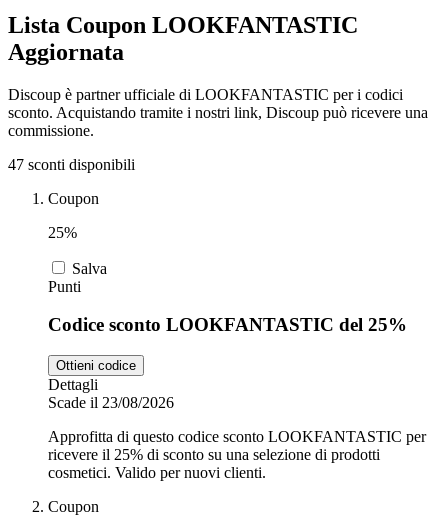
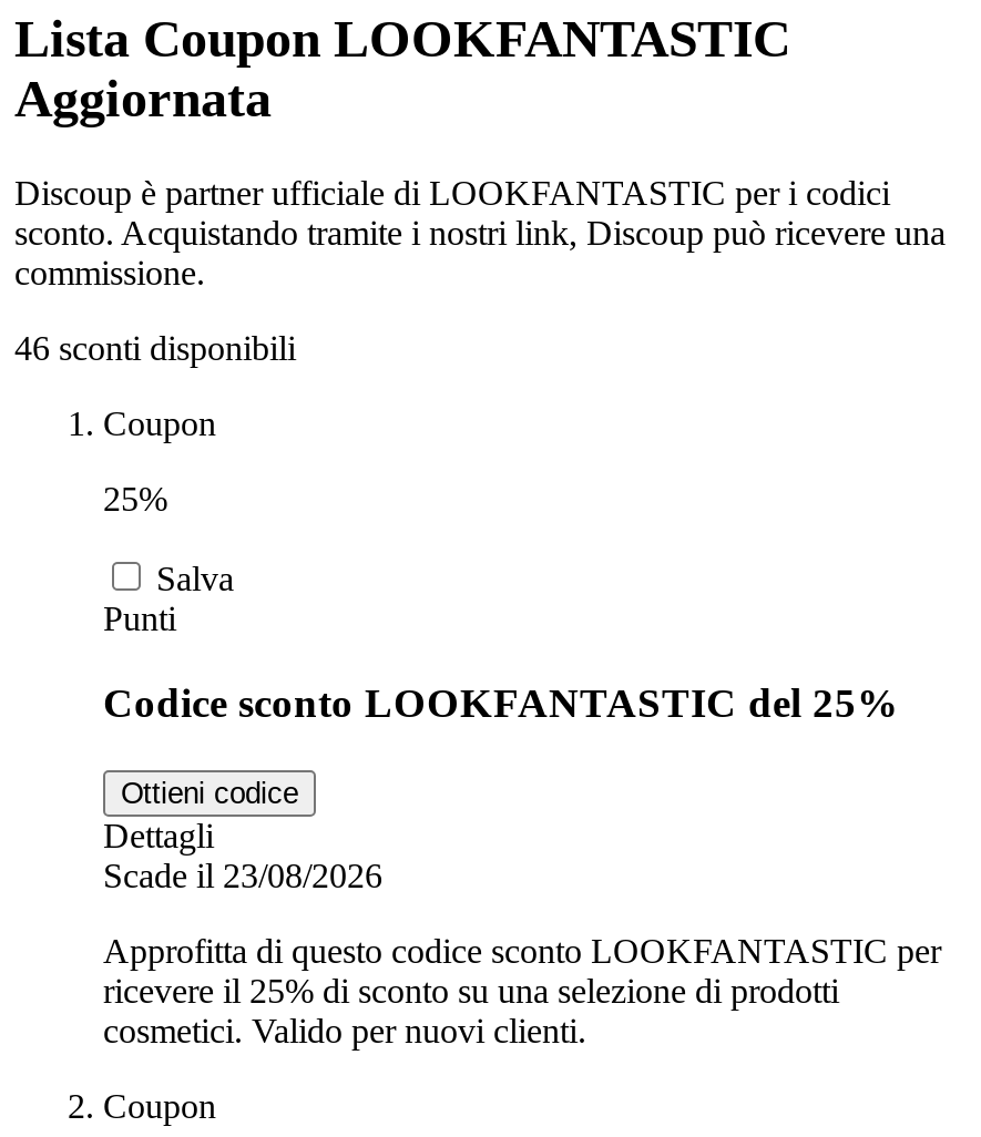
[8,156,135,173] 47 sconti disponibili -> [14,328,296,366] 46 sconti disponibili

